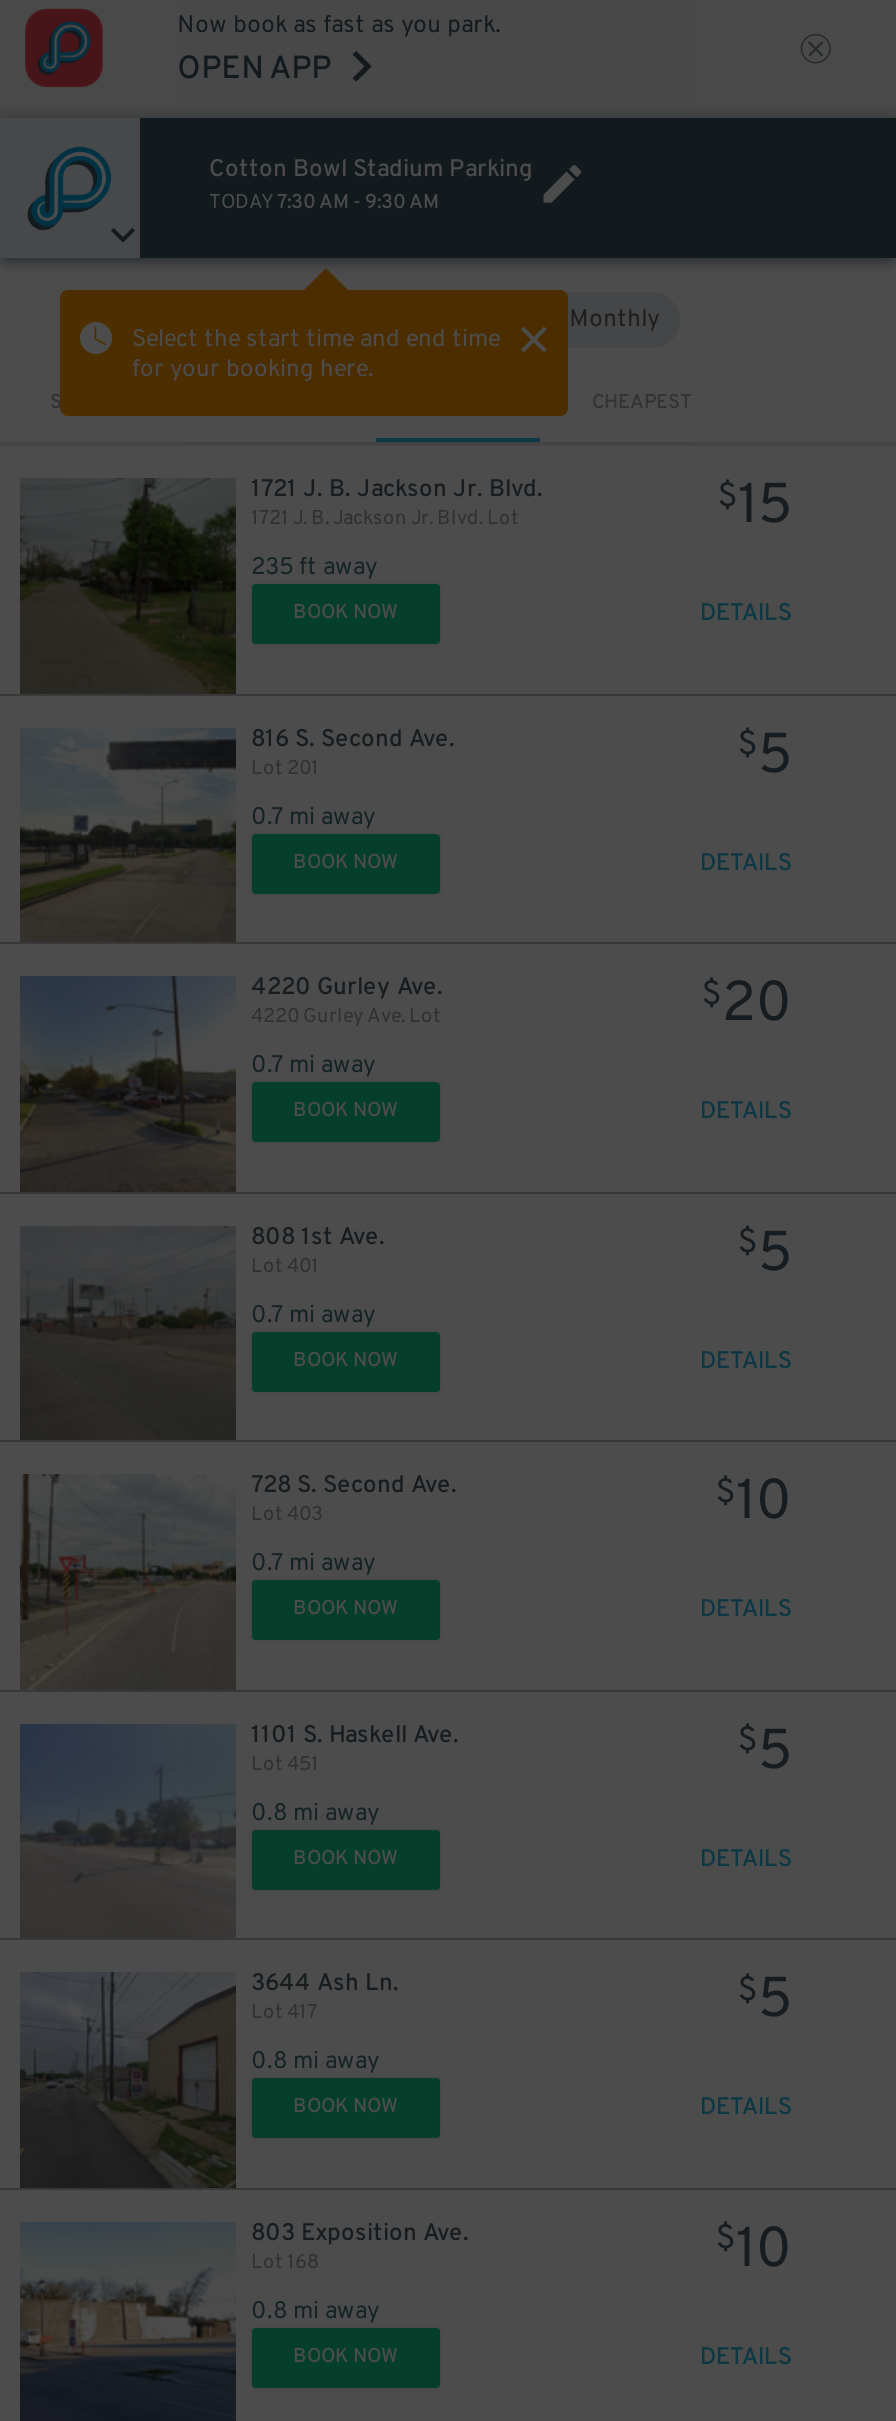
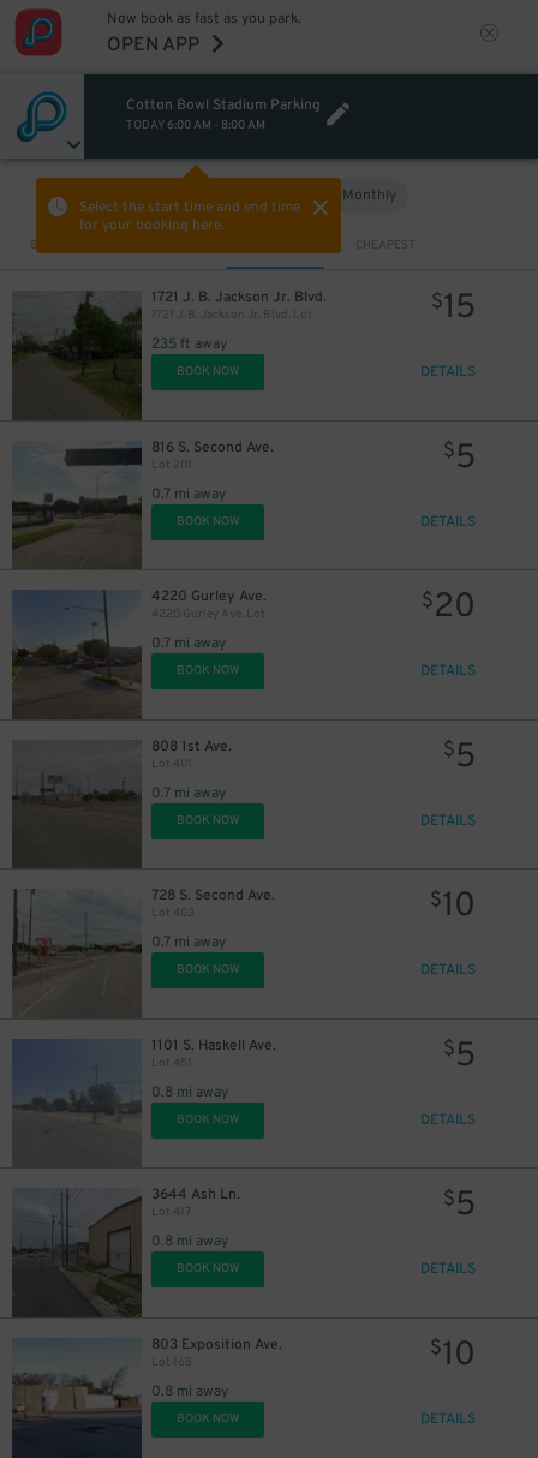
[209,190,439,216] TODAY7:30 AM - 9:30 AM -> [125,118,265,133] TODAY6:00 AM - 8:00 AM

